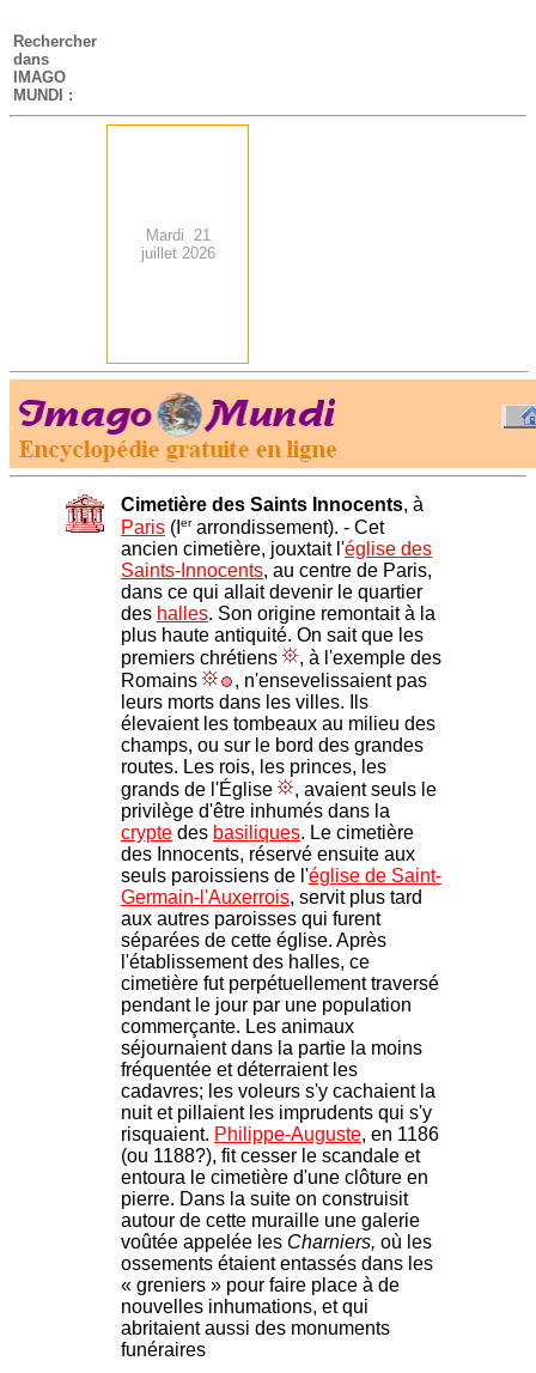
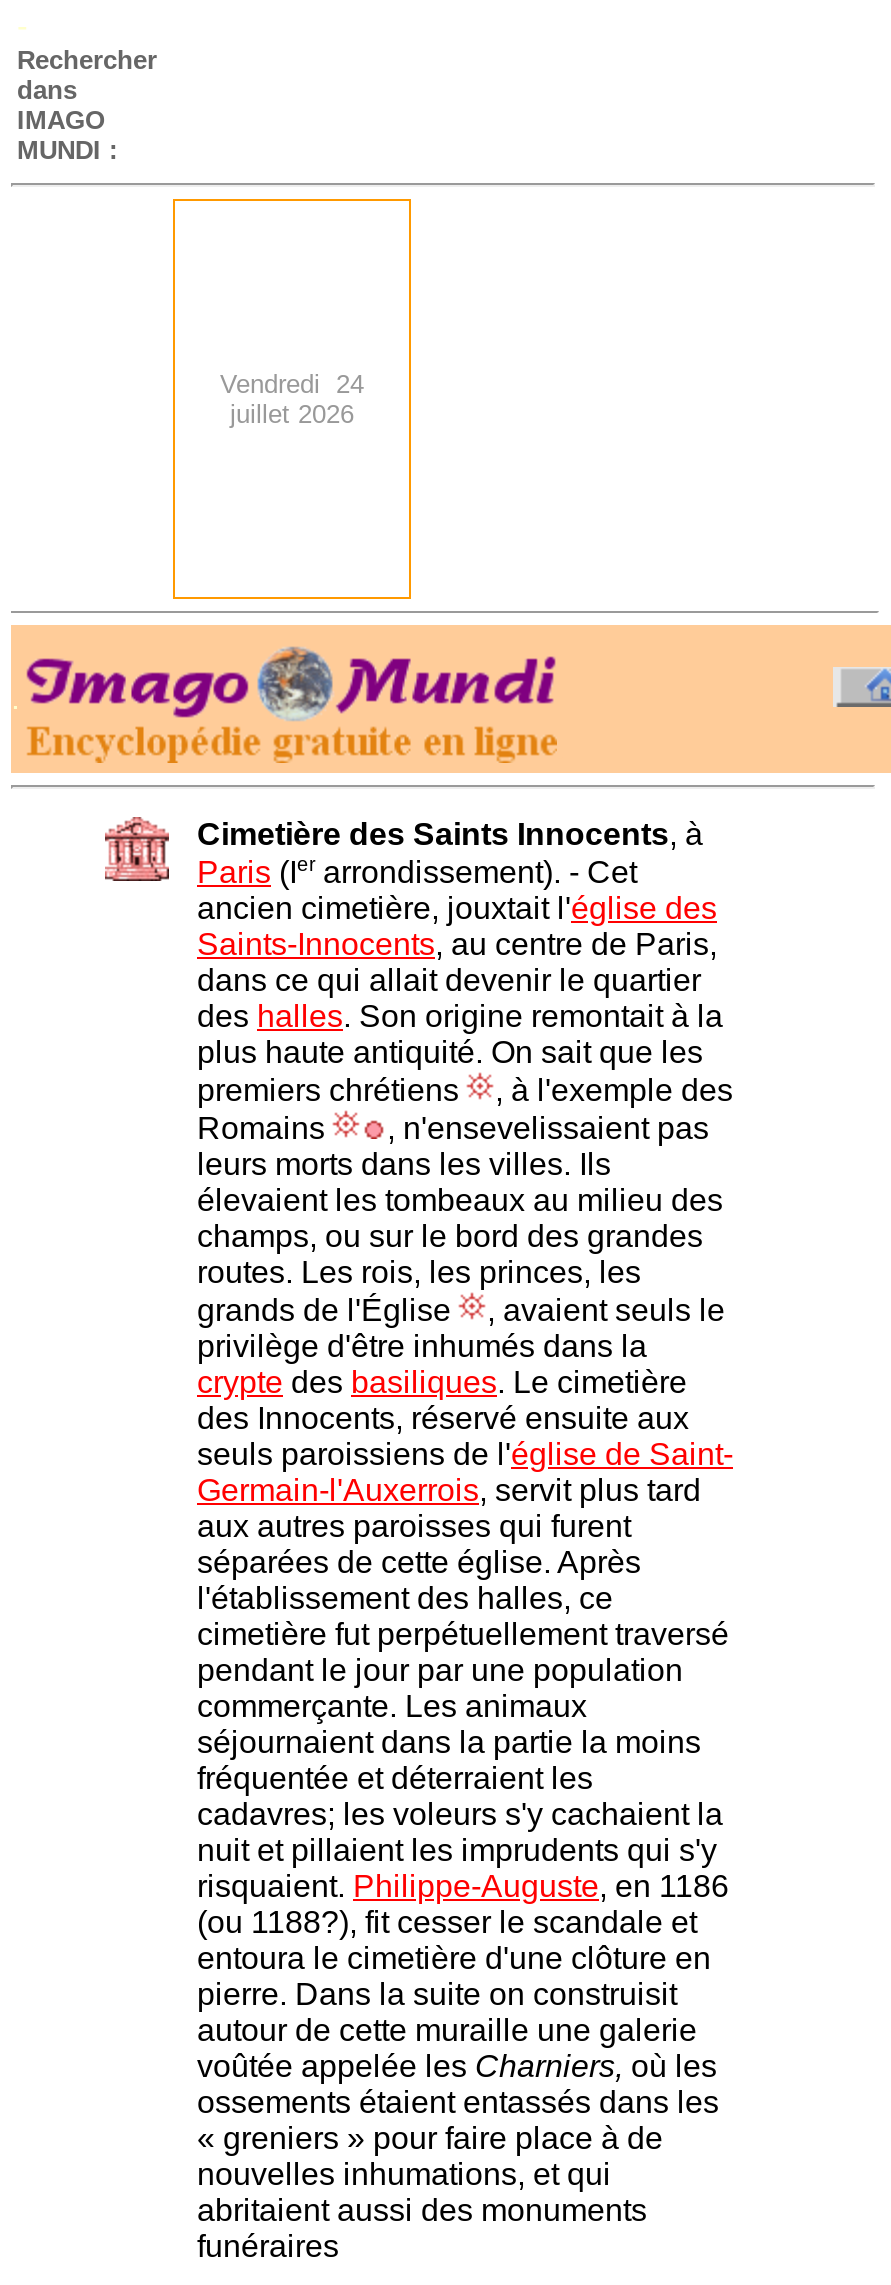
[145,226,210,244] Mardi 21 -> [220,369,364,399] Vendredi 24

